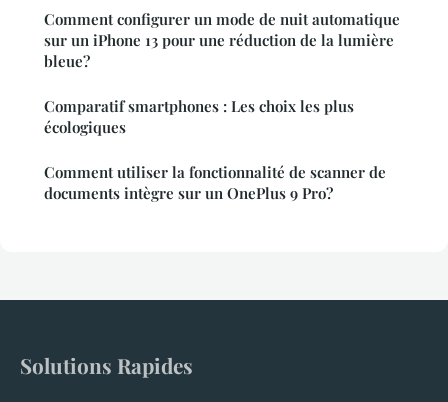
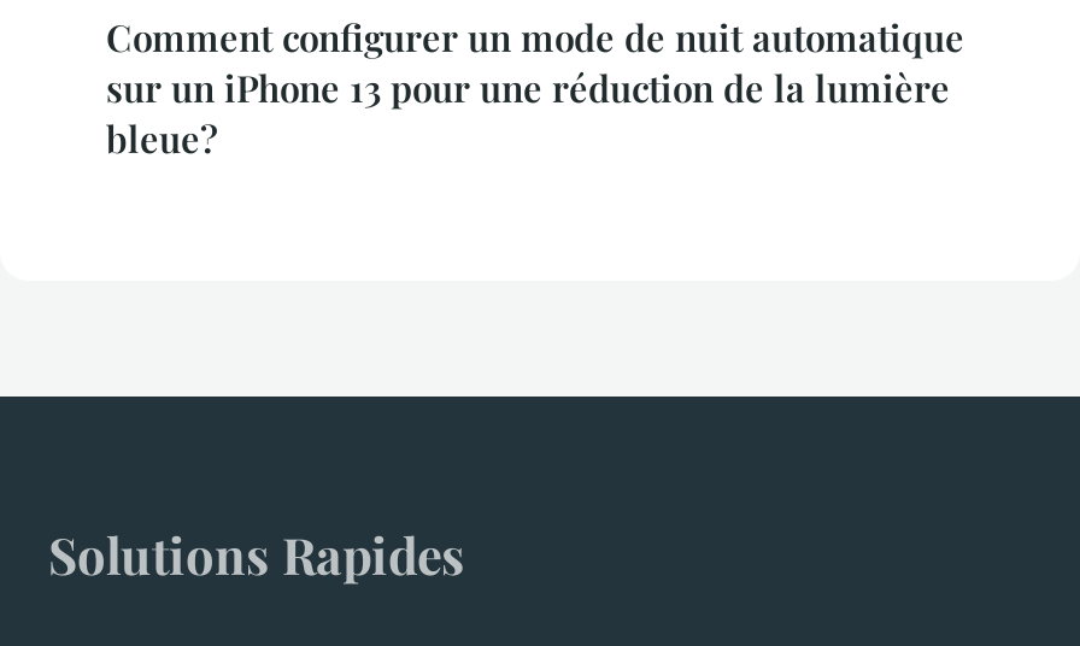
[44,96,386,203] Comparatif smartphones : Les choix les plus | écologiques | Comment utiliser la fonctionnalité de scanner de | documents intègre sur un OnePlus 9 Pro? -> none

